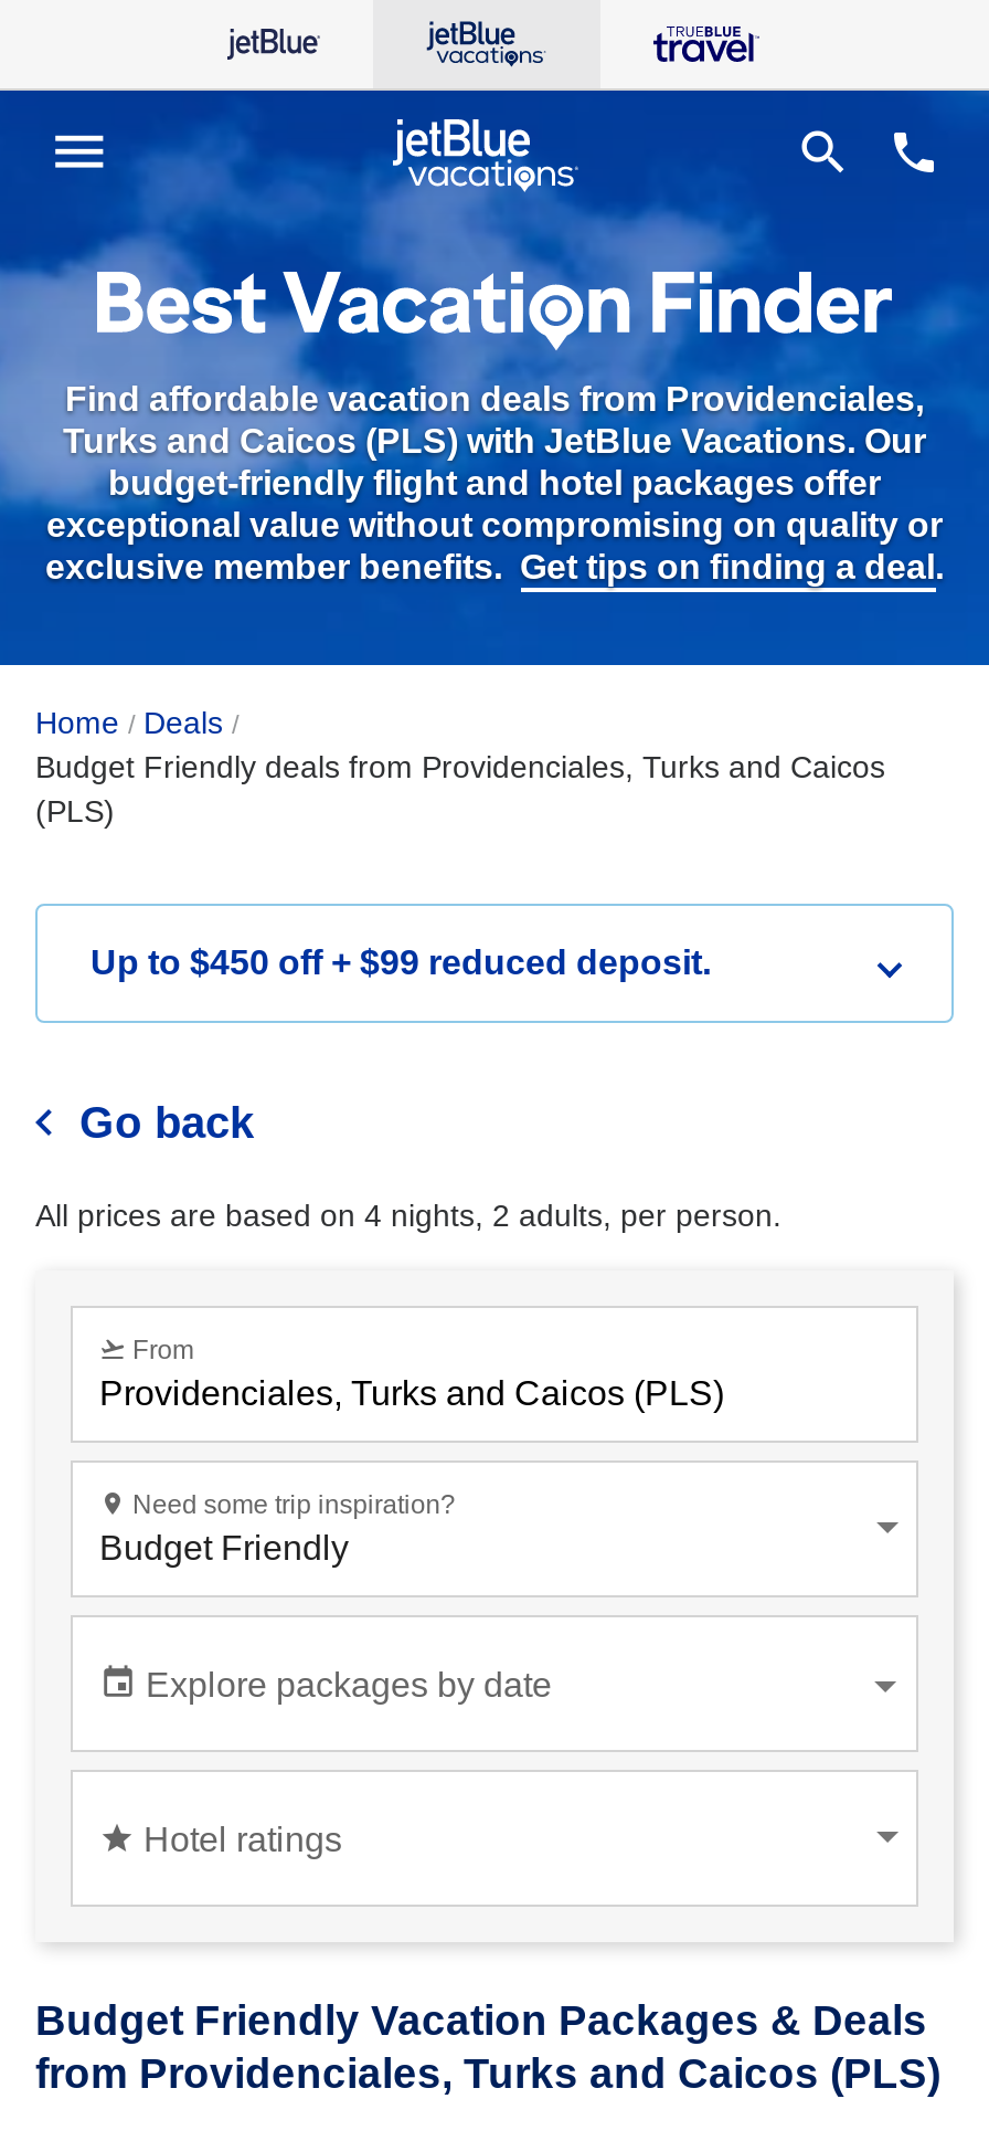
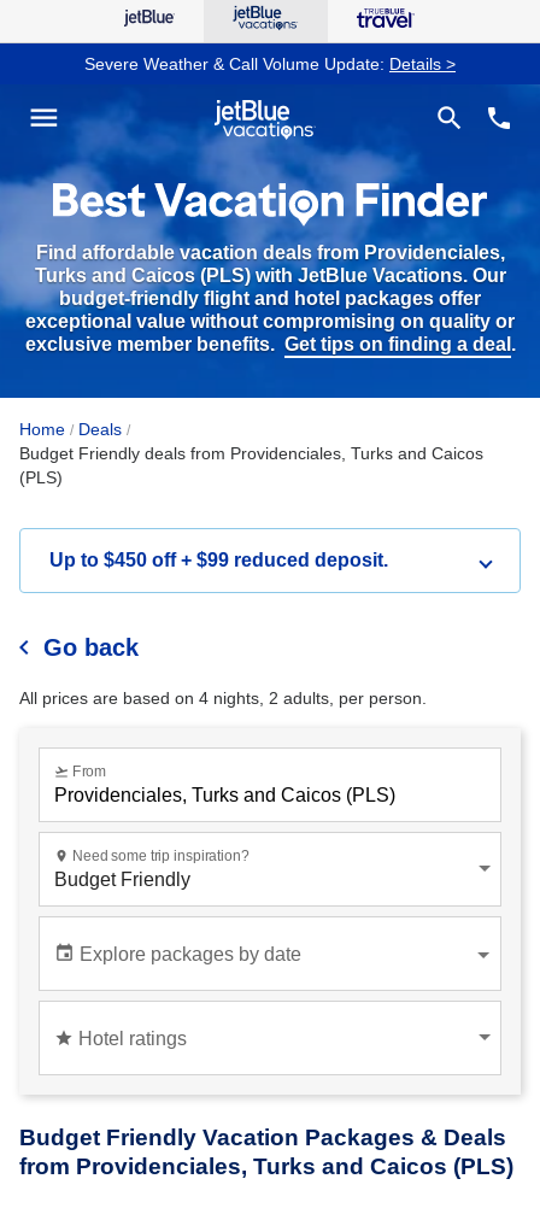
none -> [84,54,456,74] Severe Weather & Call Volume Update: Details >

